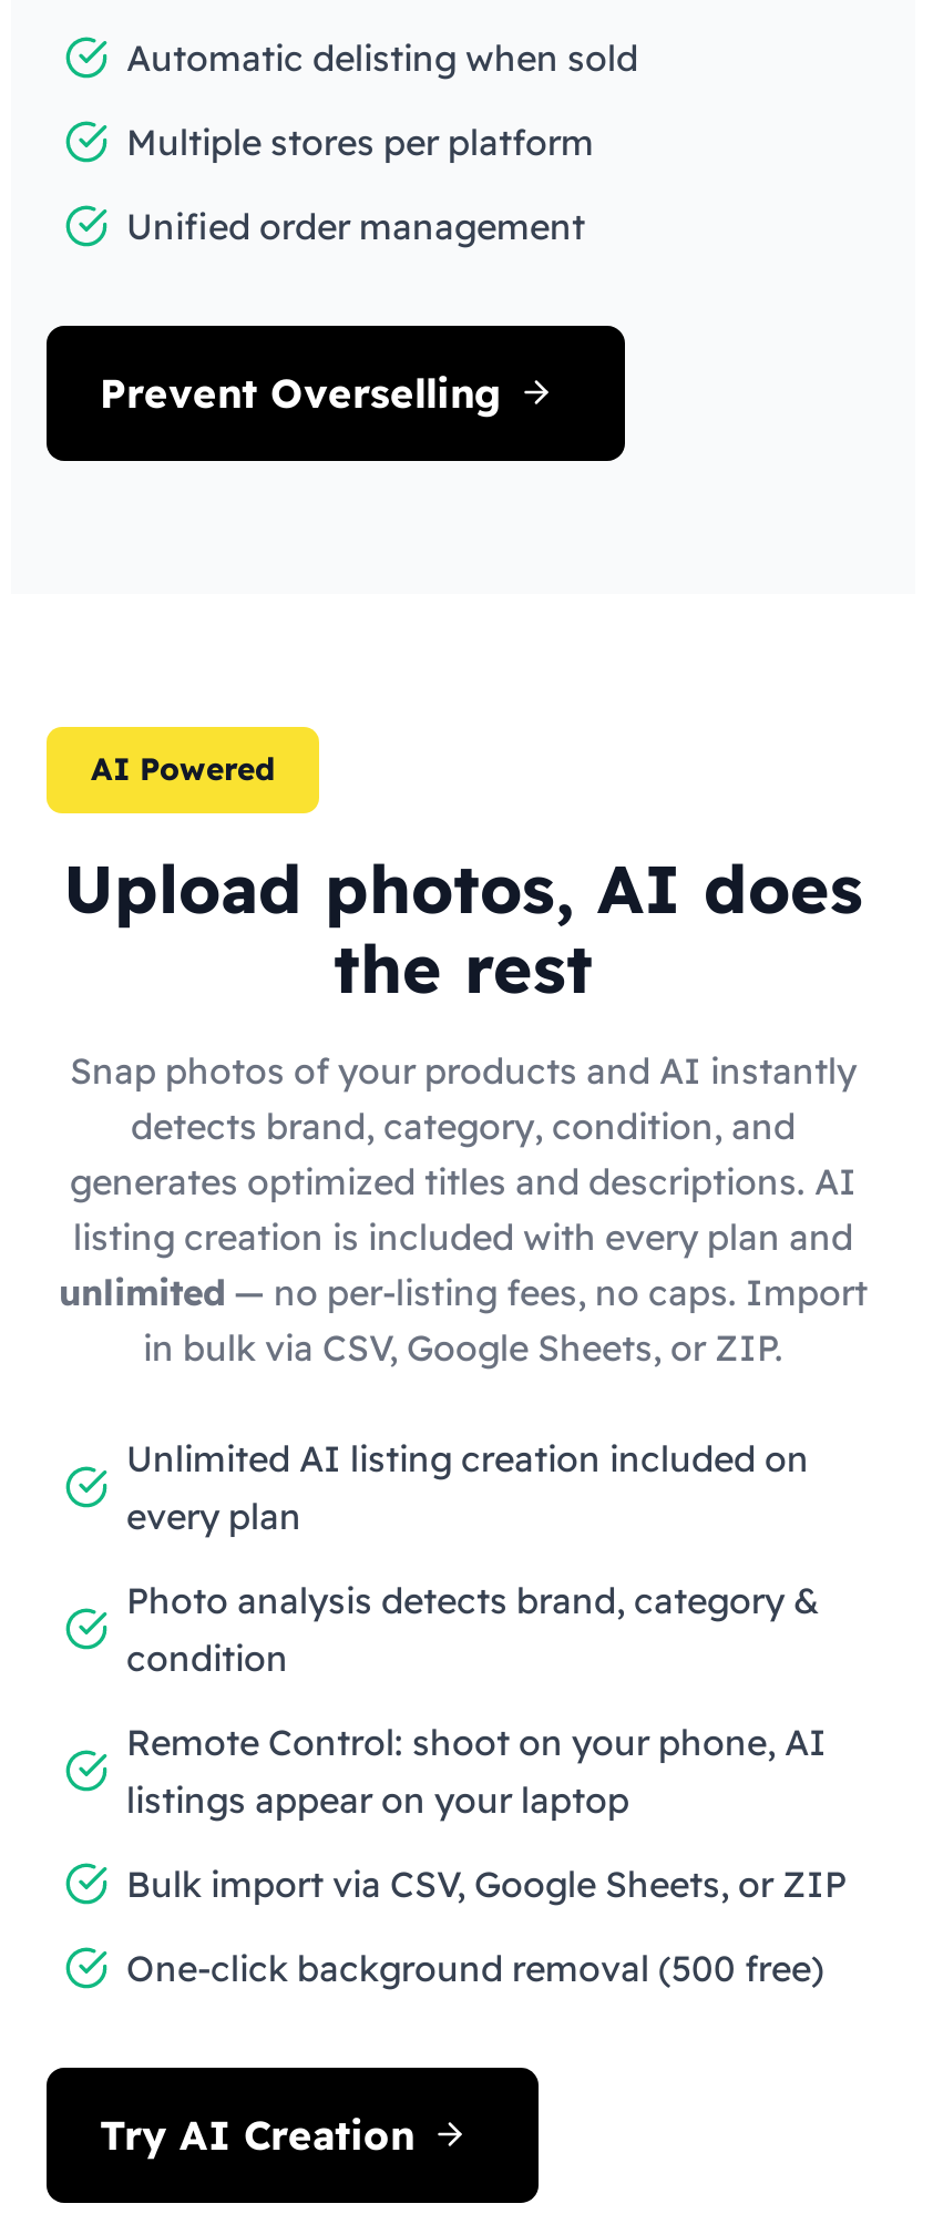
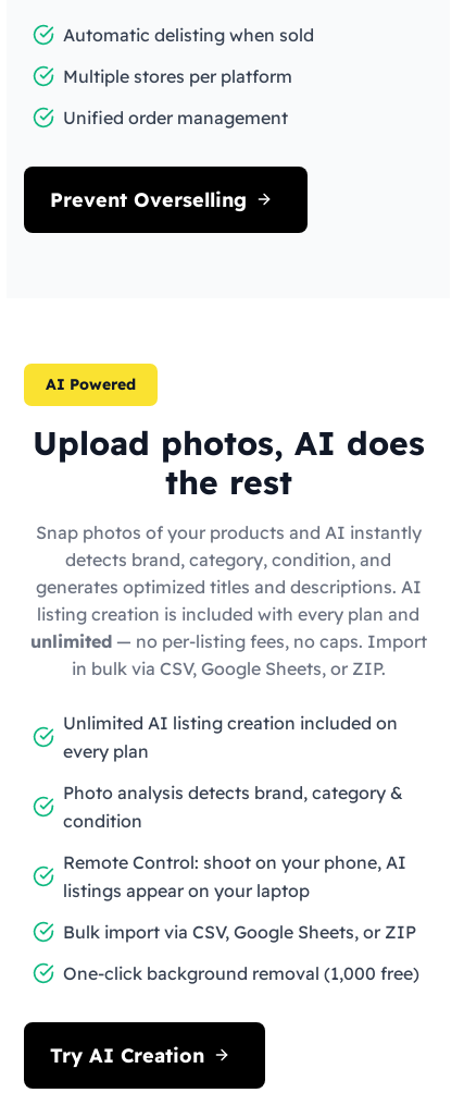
[126,1946,824,1990] One-click background removal (500 free) -> [63,962,419,984] One-click background removal (1,000 free)

